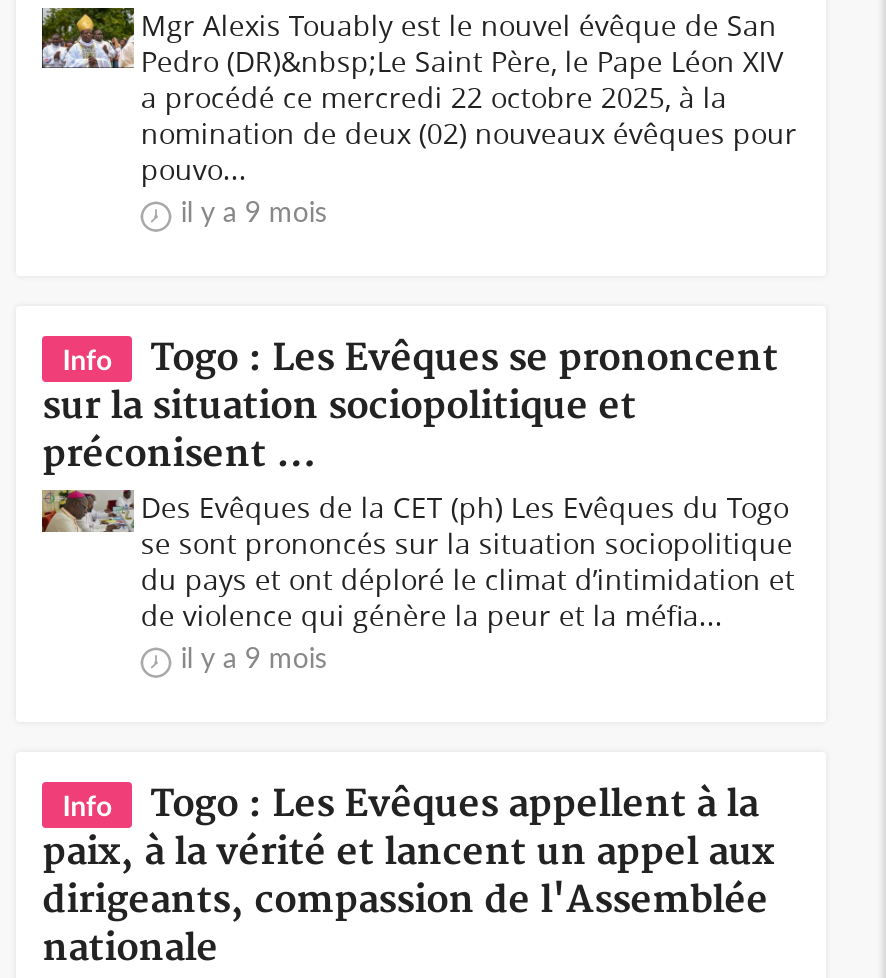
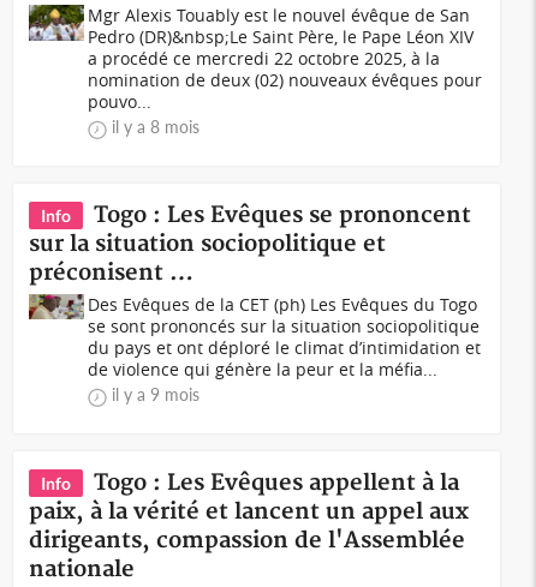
[181,194,327,228] il y a 9 mois -> [112,116,200,137] il y a 8 mois

